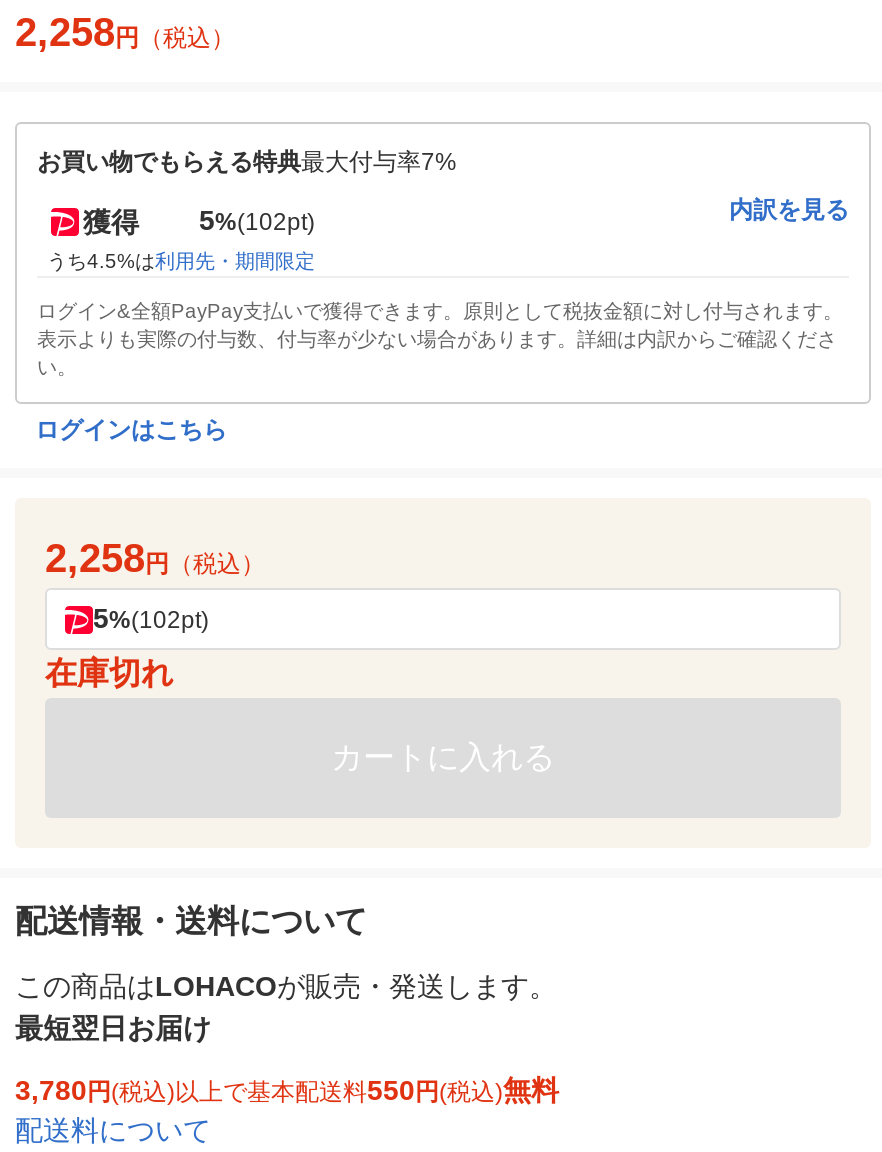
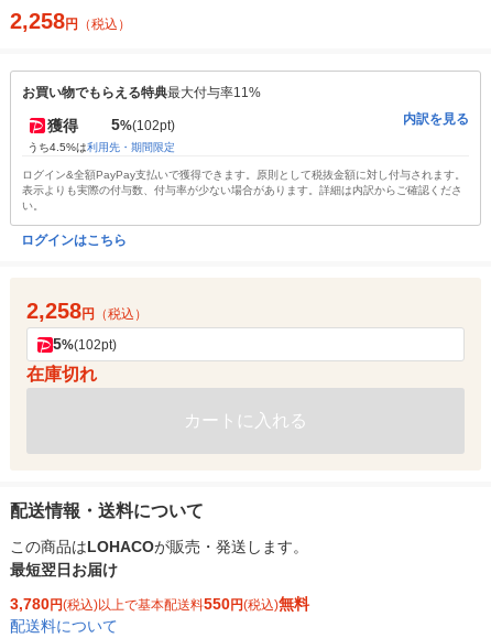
[37,149,457,177] お買い物でもらえる特典最大付与率7% -> [22,85,261,101] お買い物でもらえる特典最大付与率11%

